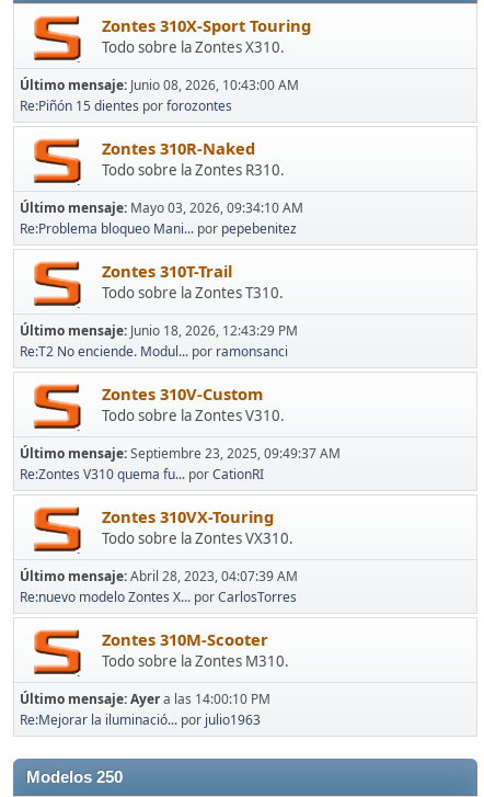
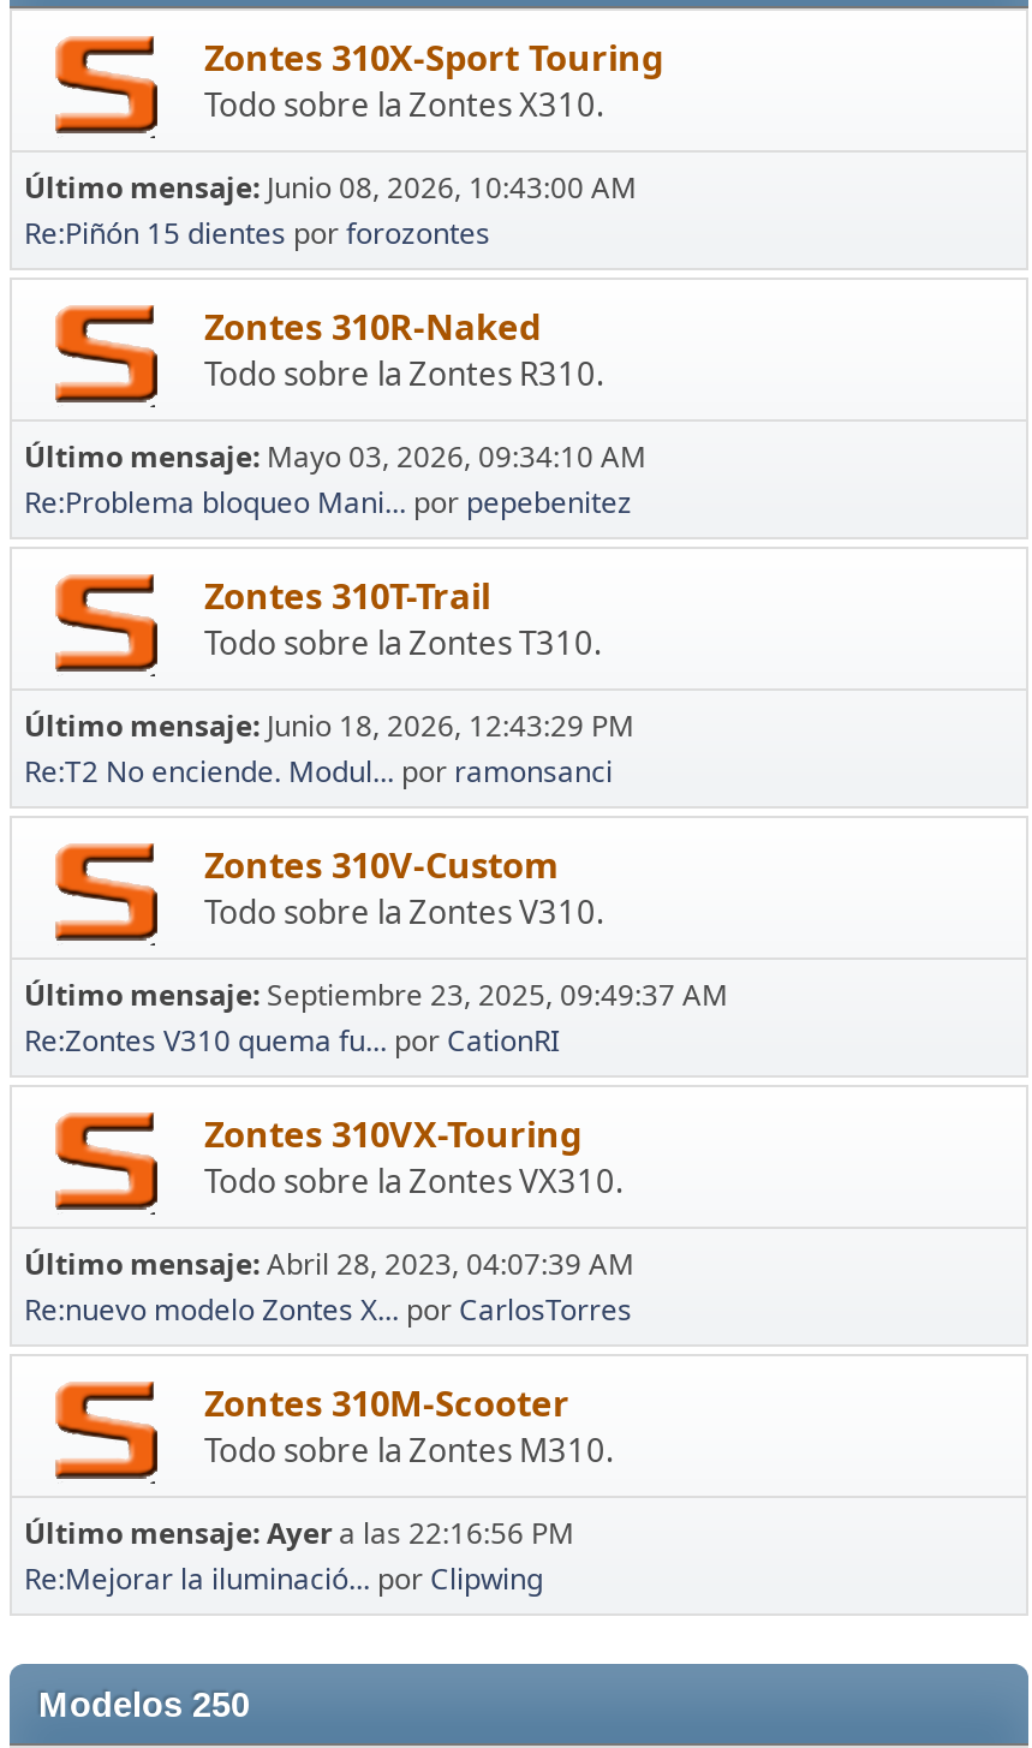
[20,690,270,708] Último mensaje: Ayer a las 14:00:10 PM -> [24,1513,574,1553] Último mensaje: Ayer a las 22:16:56 PM
[20,710,261,729] Re:Mejorar la iluminació... por julio1963 -> [24,1558,543,1599] Re:Mejorar la iluminació... por Clipwing

